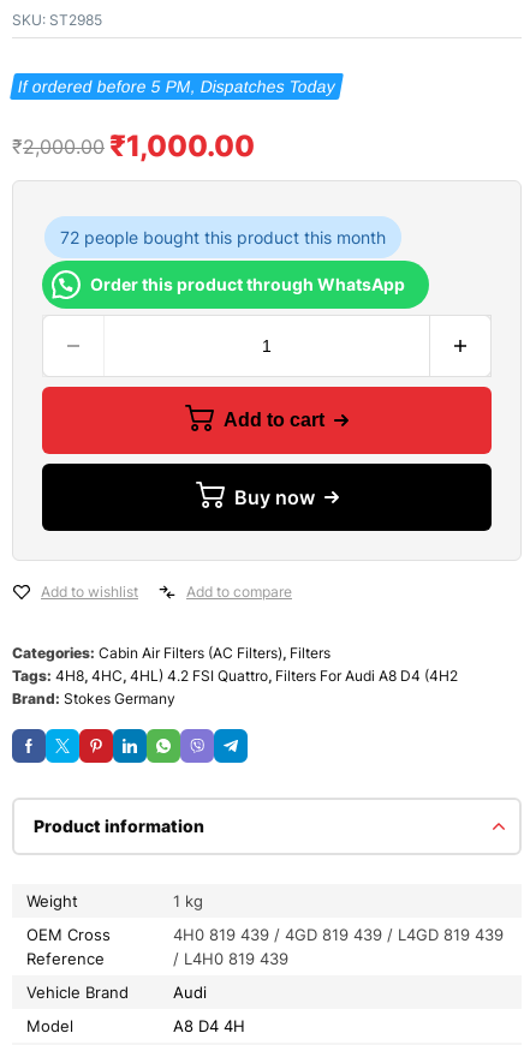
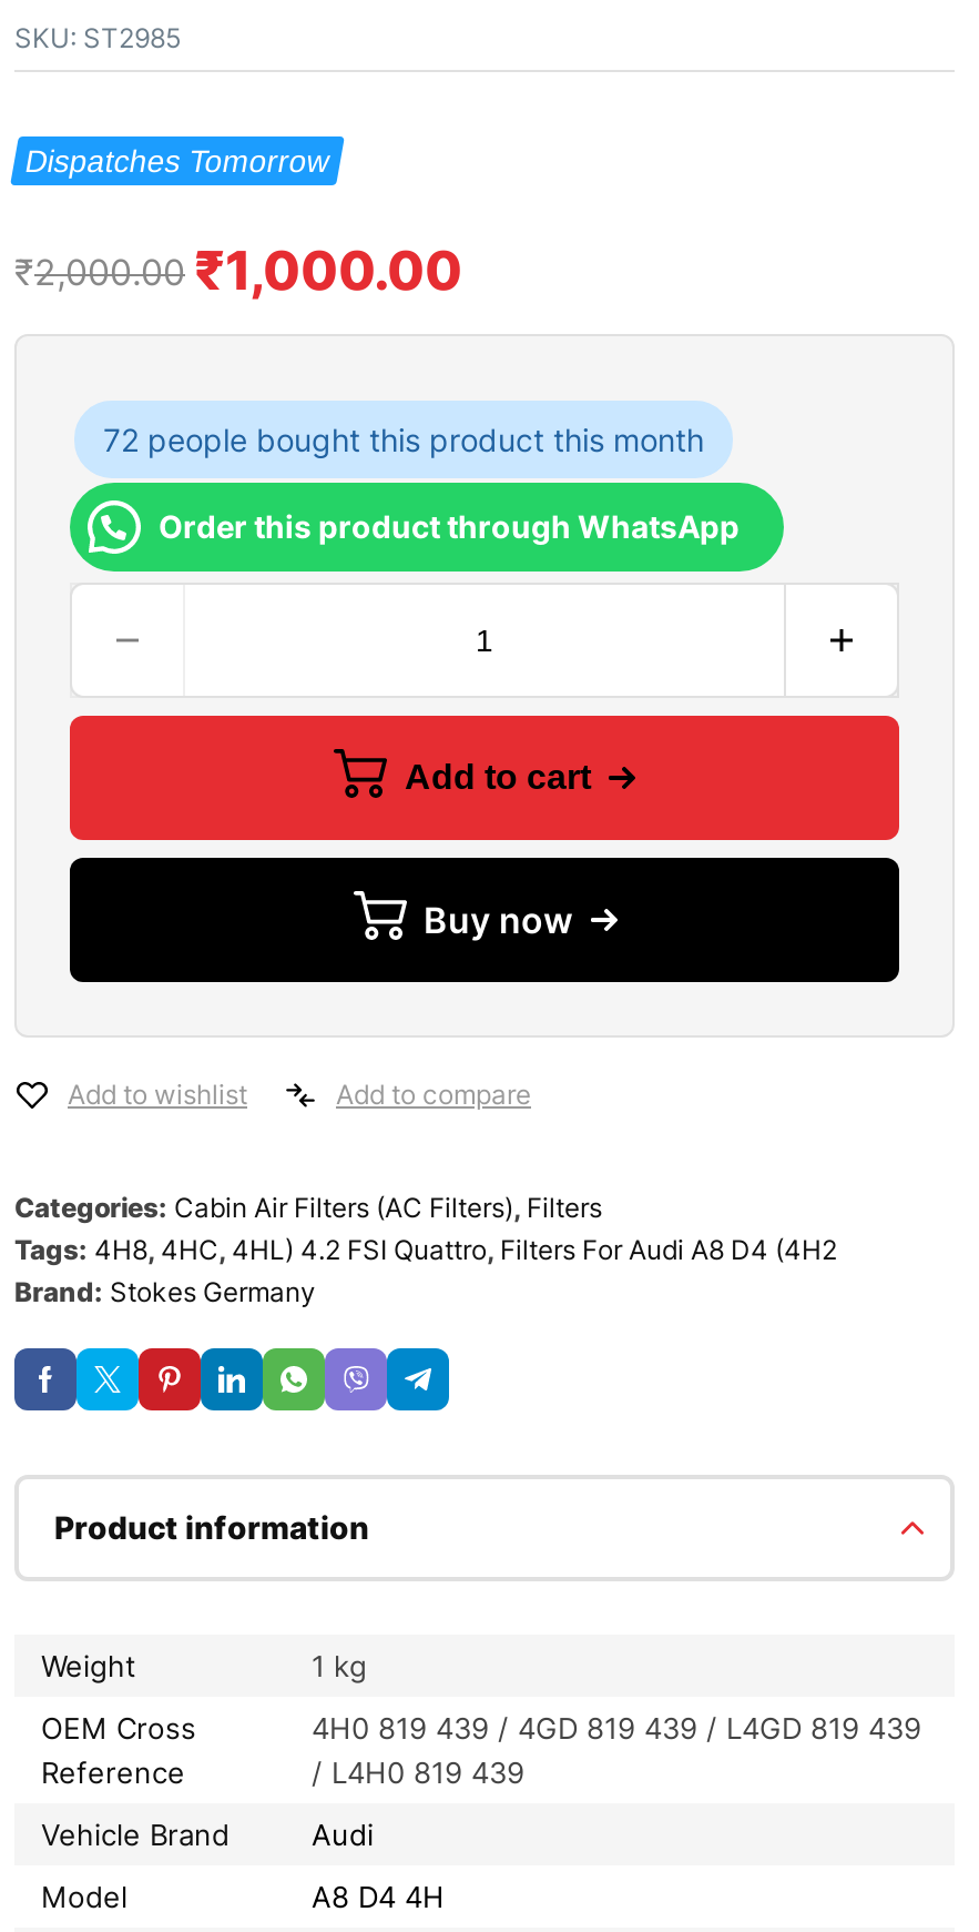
[16,77,337,97] If ordered before 5 PM, Dispatches Today -> [22,144,332,180] Dispatches Tomorrow

